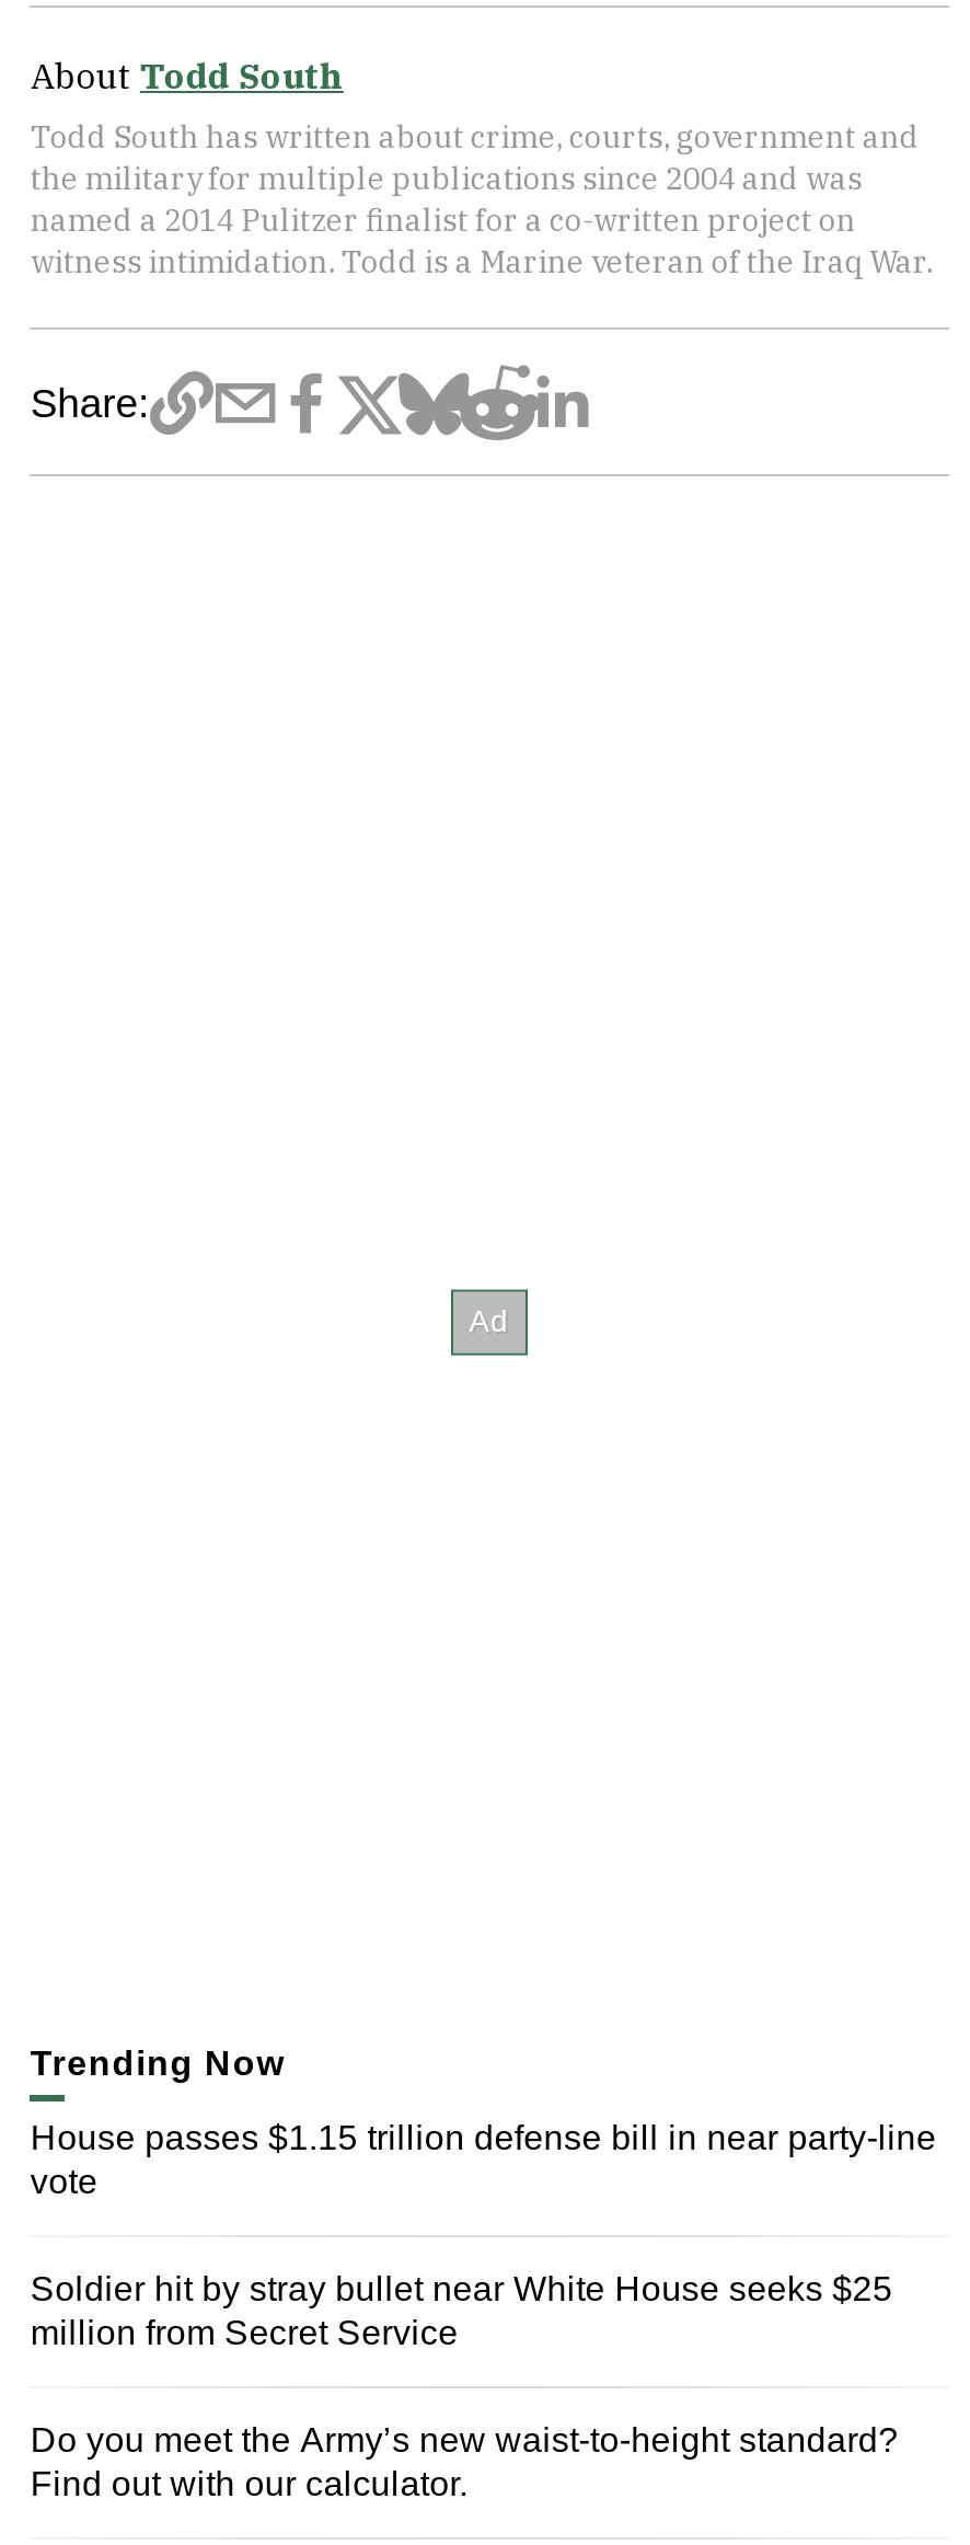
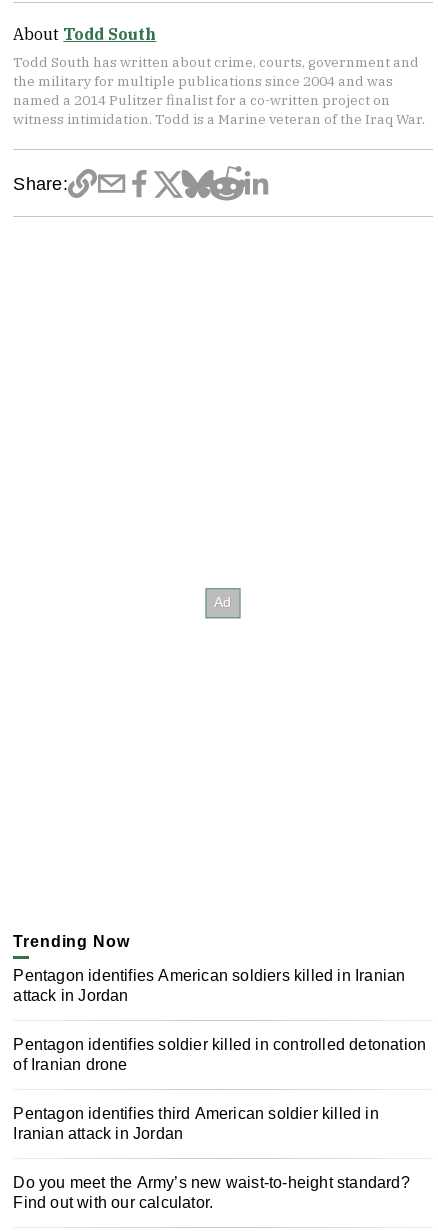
[30,2120,936,2352] House passes $1.15 trillion defense bill in near party-line | vote | Soldier hit by stray bullet near White House seeks $25 | million from Secret Service -> [13,967,426,1142] Pentagon identifies American soldiers killed in Iranian | attack in Jordan | Pentagon identifies soldier killed in controlled detonation | of Iranian drone | Pentagon identifies third American soldier killed in | Iranian attack in Jordan

